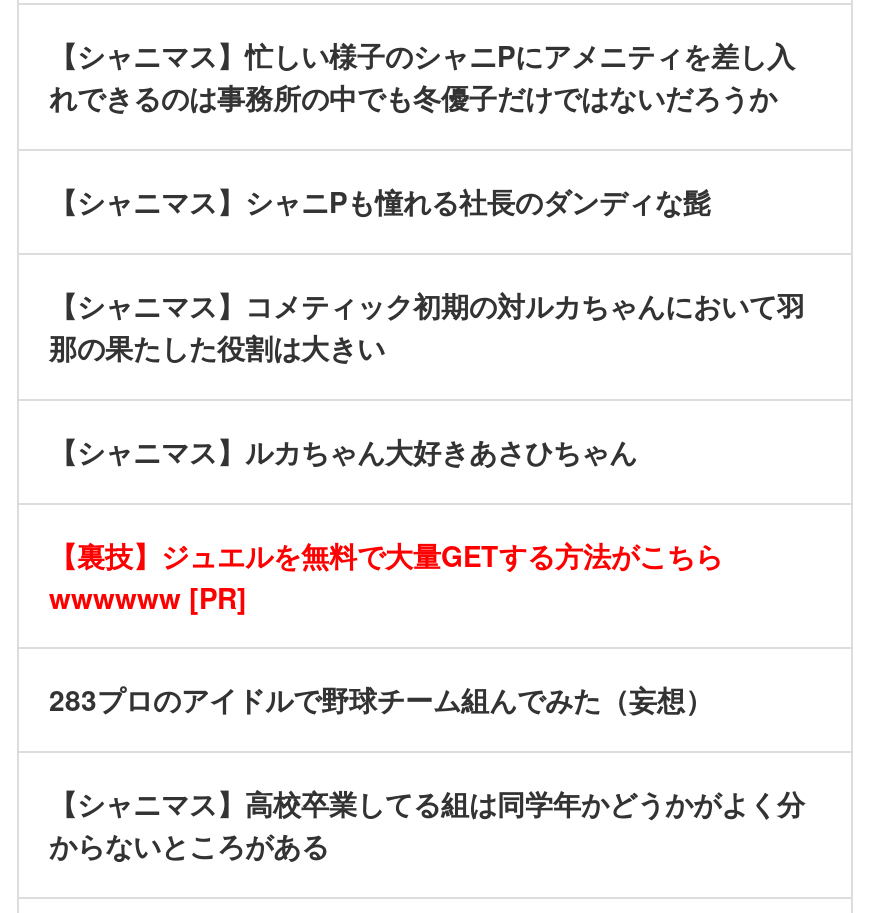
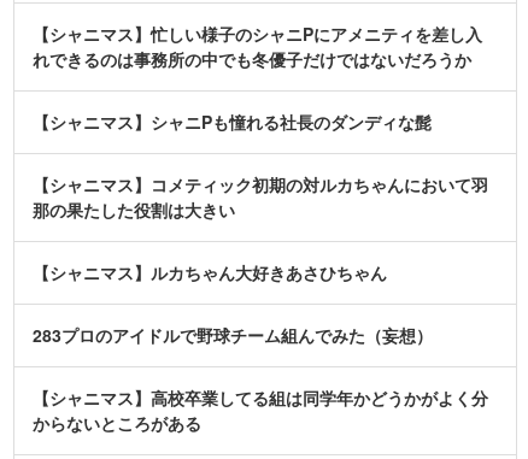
[49,535,723,617] 【裏技】ジュエルを無料で大量GETする方法がこちら | wwwwww [PR] -> none

